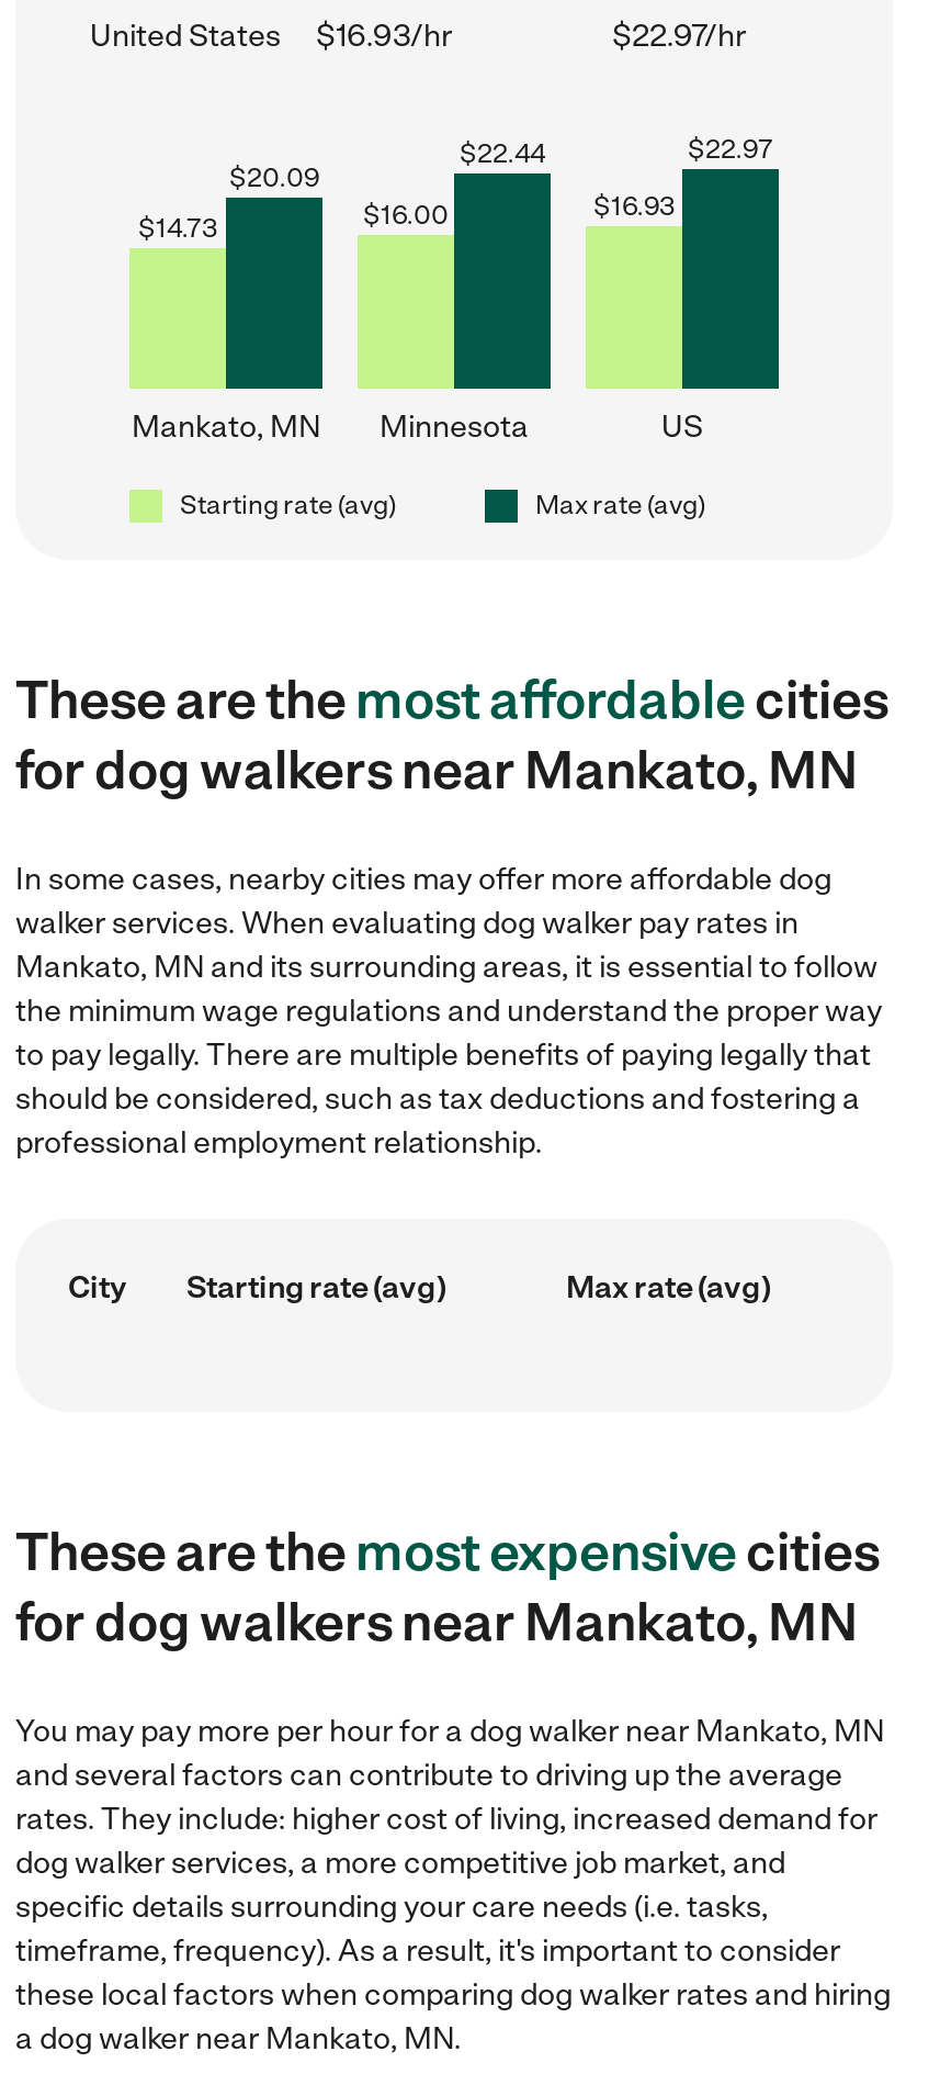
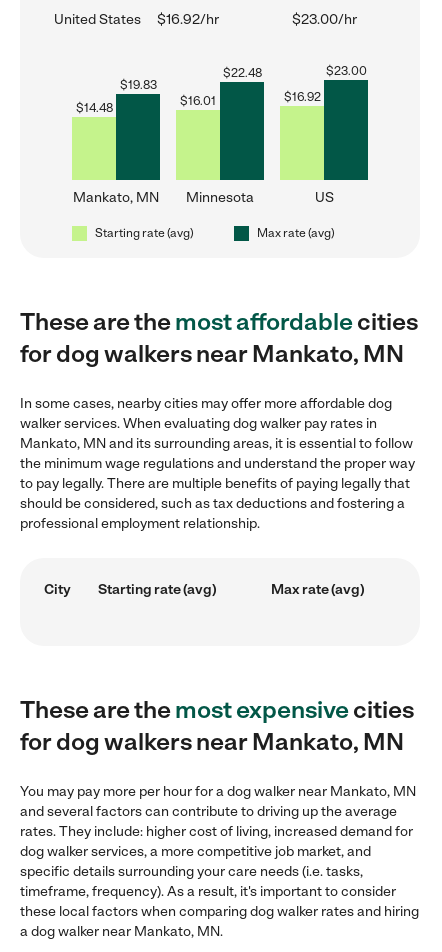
[316,18,746,55] $16.93/hr | $22.97/hr -> [157,11,357,28] $16.92/hr | $23.00/hr
[460,138,545,169] $22.44 -> [222,66,261,80] $22.48
[688,134,773,165] $22.97 -> [325,64,366,78] $23.00
[229,162,319,193] $20.09 -> [119,78,156,92] $19.83
[363,200,449,231] $16.00 -> [180,94,216,108] $16.01
[593,191,675,222] $16.93 -> [283,90,320,104] $16.92
[138,213,217,244] $14.73 -> [75,101,112,115] $14.48

